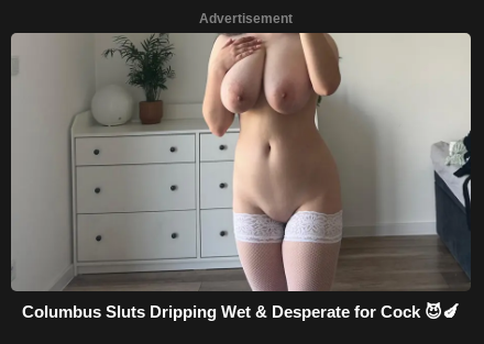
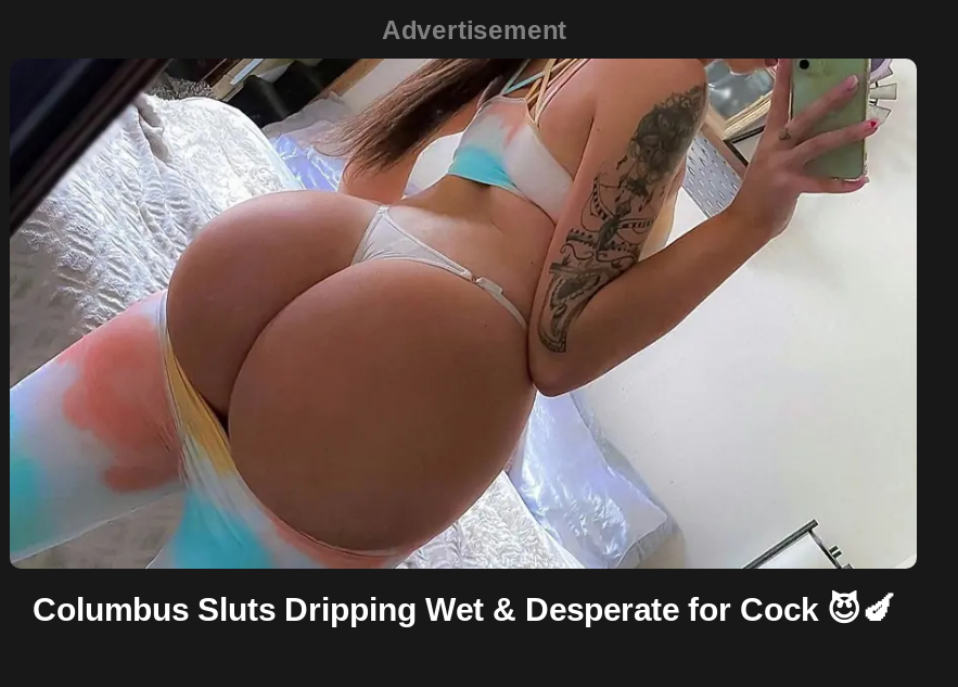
[10,32,471,292] [image] -> [10,58,919,570] [image]

